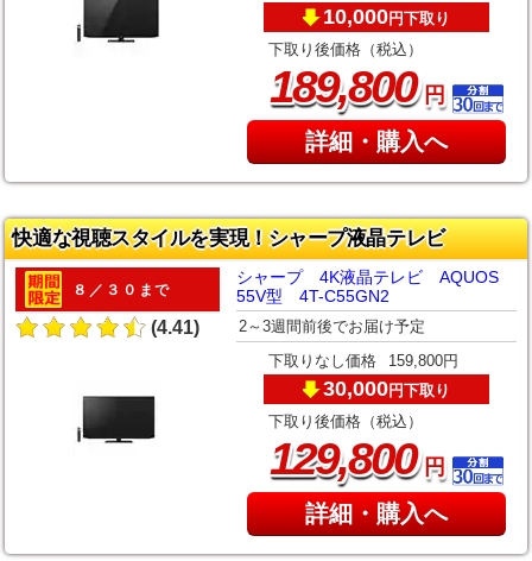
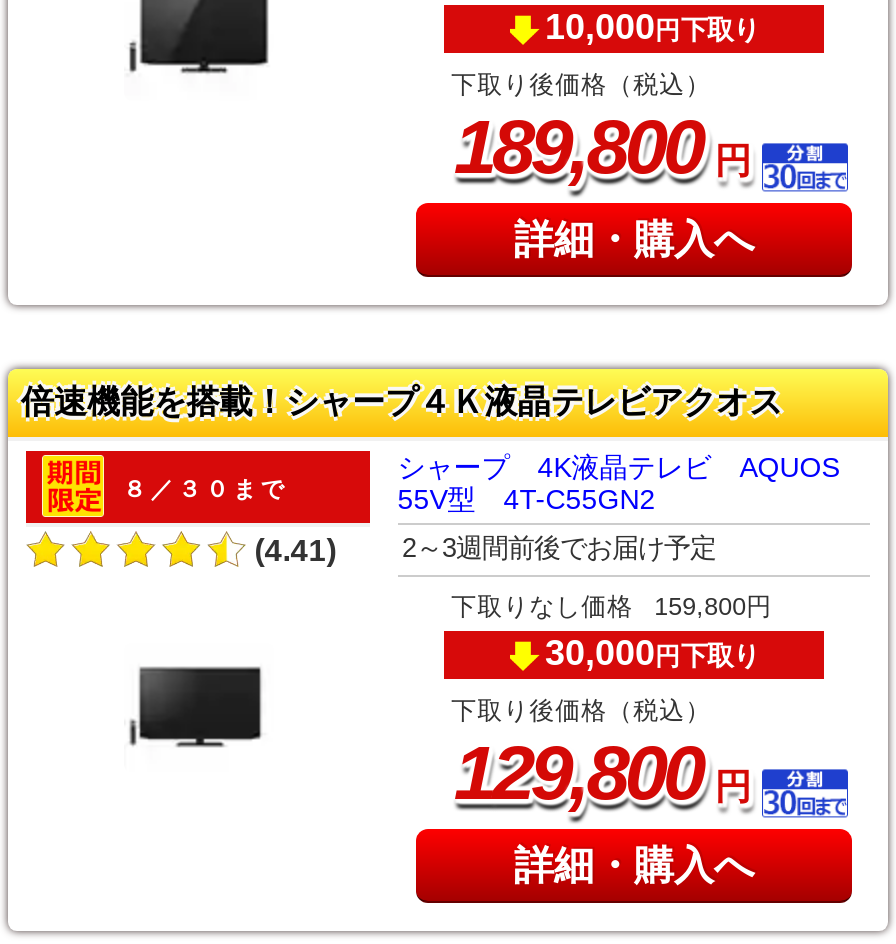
[12,227,445,249] 快適な視聴スタイルを実現！シャープ液晶テレビ -> [21,382,782,420] 倍速機能を搭載！シャープ４Ｋ液晶テレビアクオス

